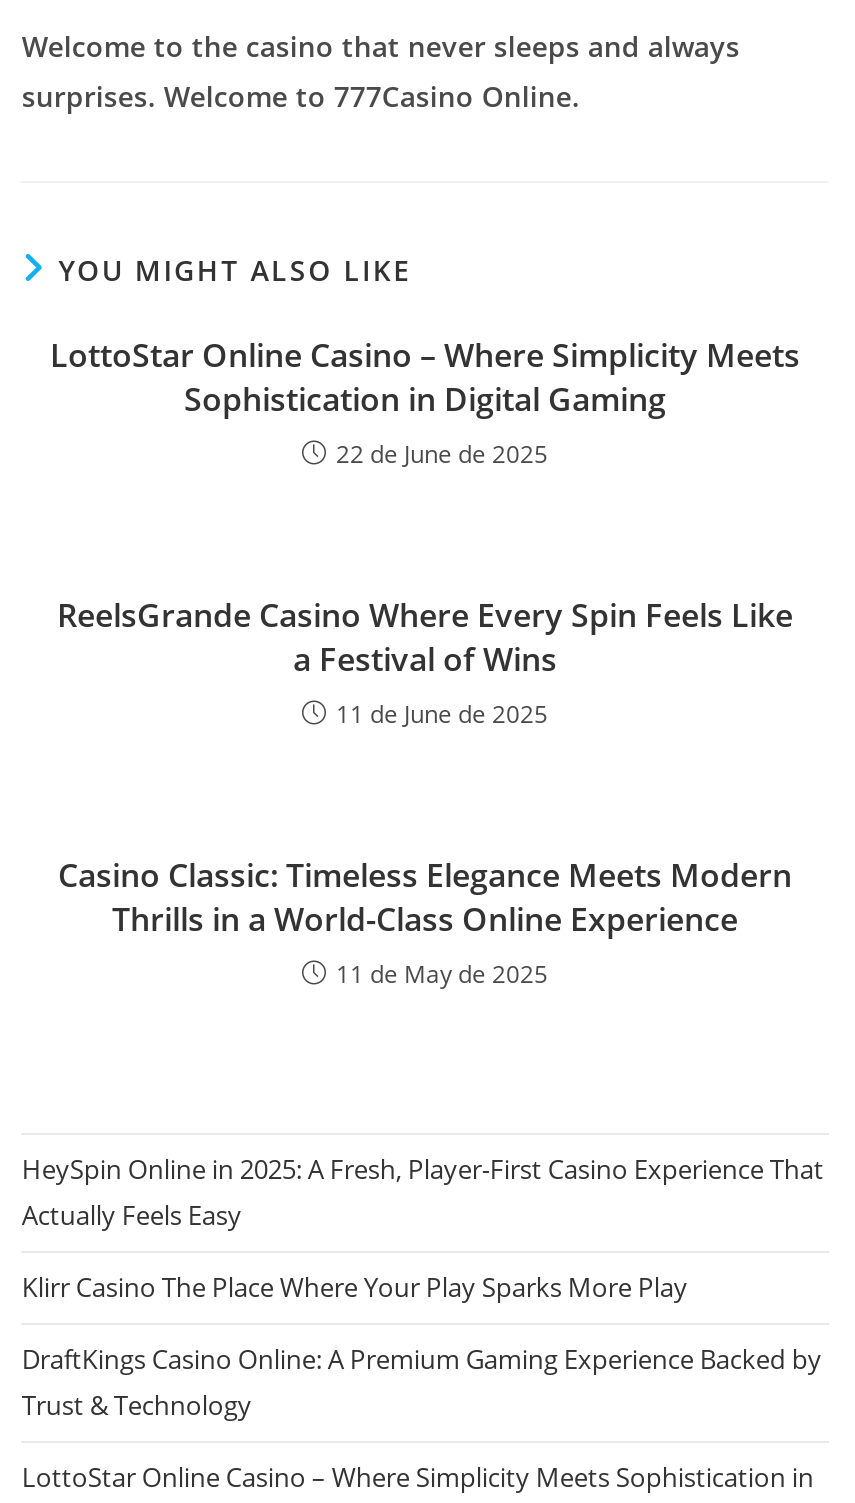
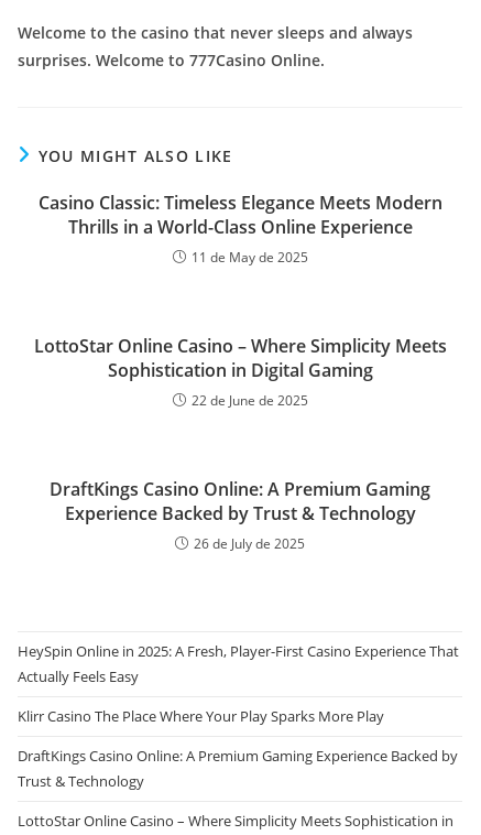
moved [50,332,800,470] -> [34,333,446,409]: LottoStar Online Casino – Where Simplicity Meets | Sophistication in Digital Gaming | 22 de June de 2025
[57,592,793,730] ReelsGrande Casino Where Every Spin Feels Like | a Festival of Wins | 11 de June de 2025 -> none
moved [58,852,792,990] -> [38,190,442,266]: Casino Classic: Timeless Elegance Meets Modern | Thrills in a World-Class Online Experience | 11 de May de 2025
none -> [50,477,430,553] DraftKings Casino Online: A Premium Gaming | Experience Backed by Trust & Technology | 26 de July de 2025

